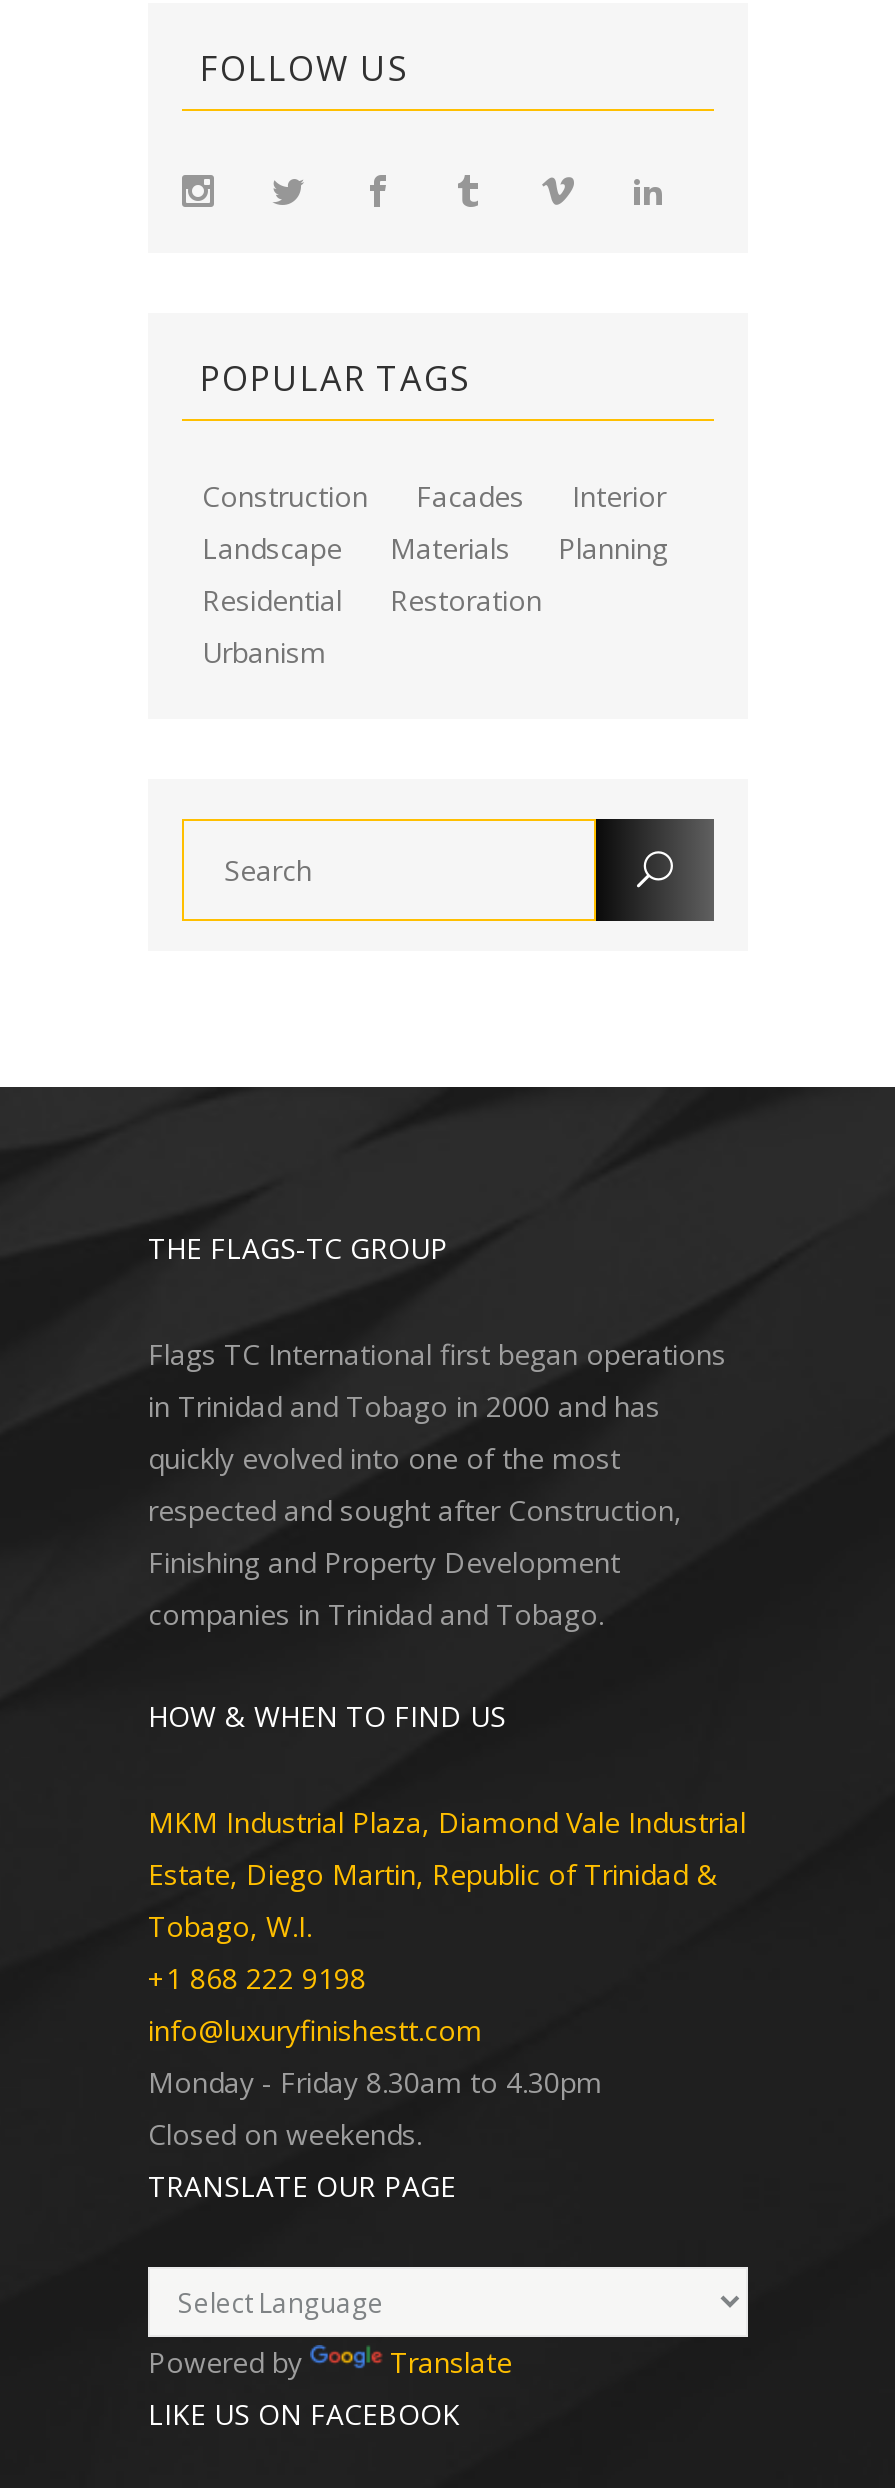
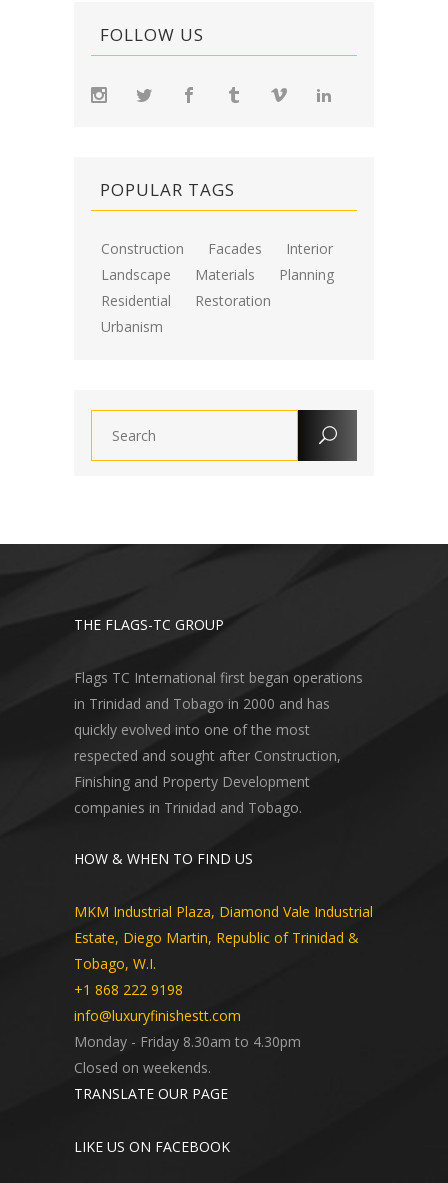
[148,2344,512,2382] Powered by | Translate -> none

